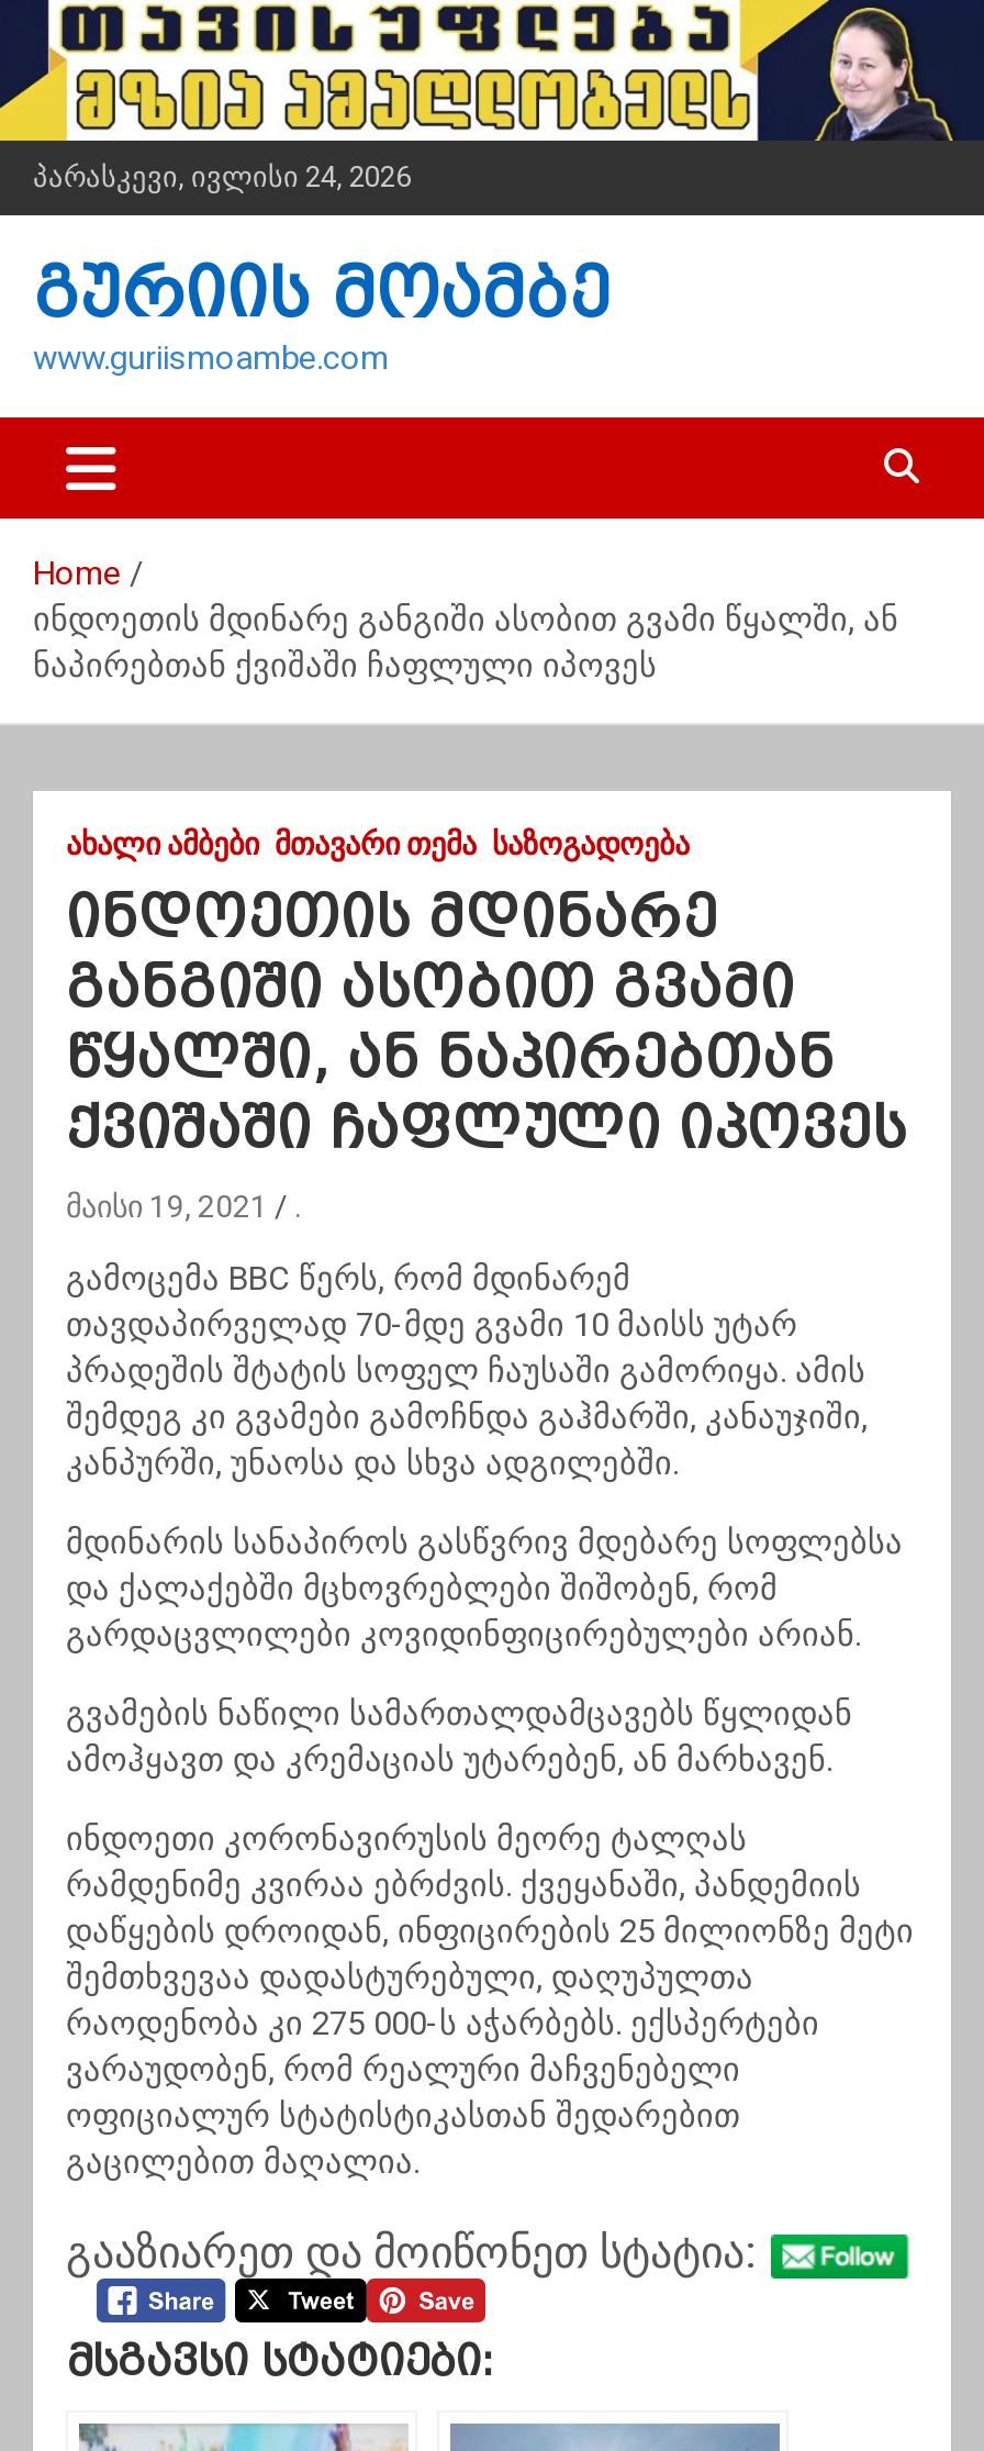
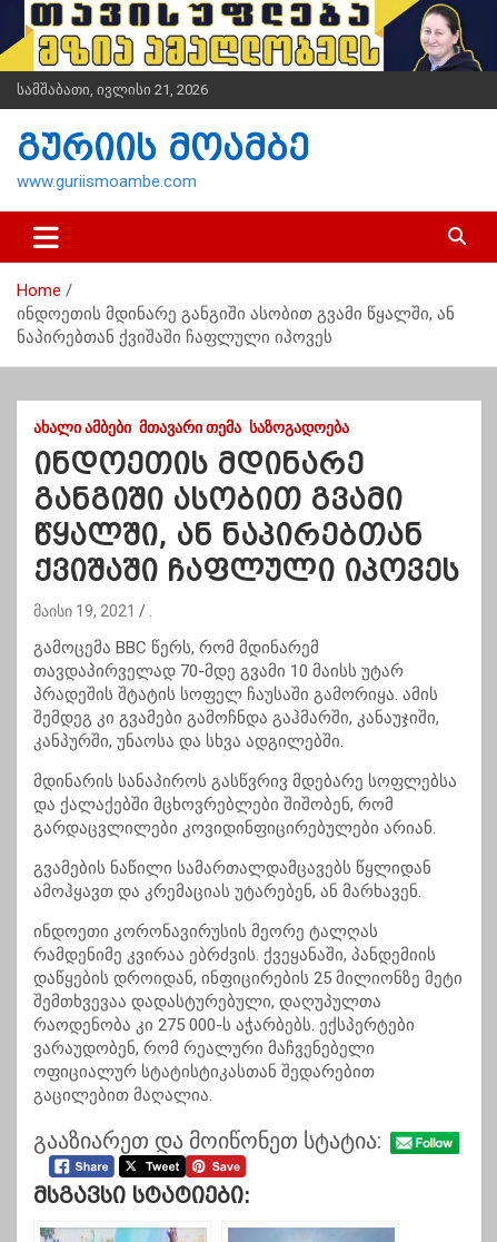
[33,160,411,193] პარასკევი, ივლისი 24, 2026 -> [17,81,208,98] სამშაბათი, ივლისი 21, 2026

